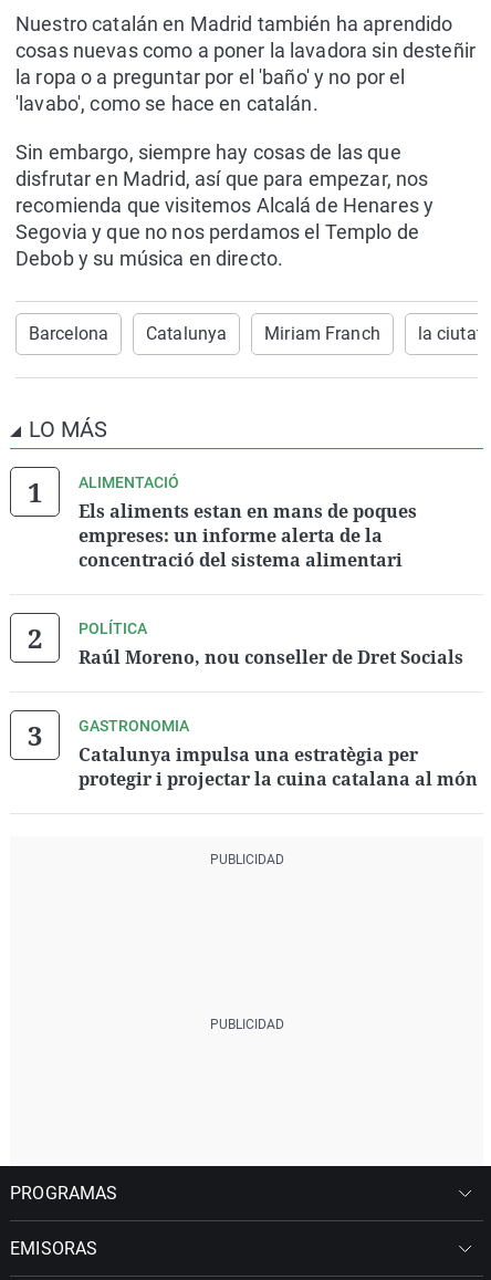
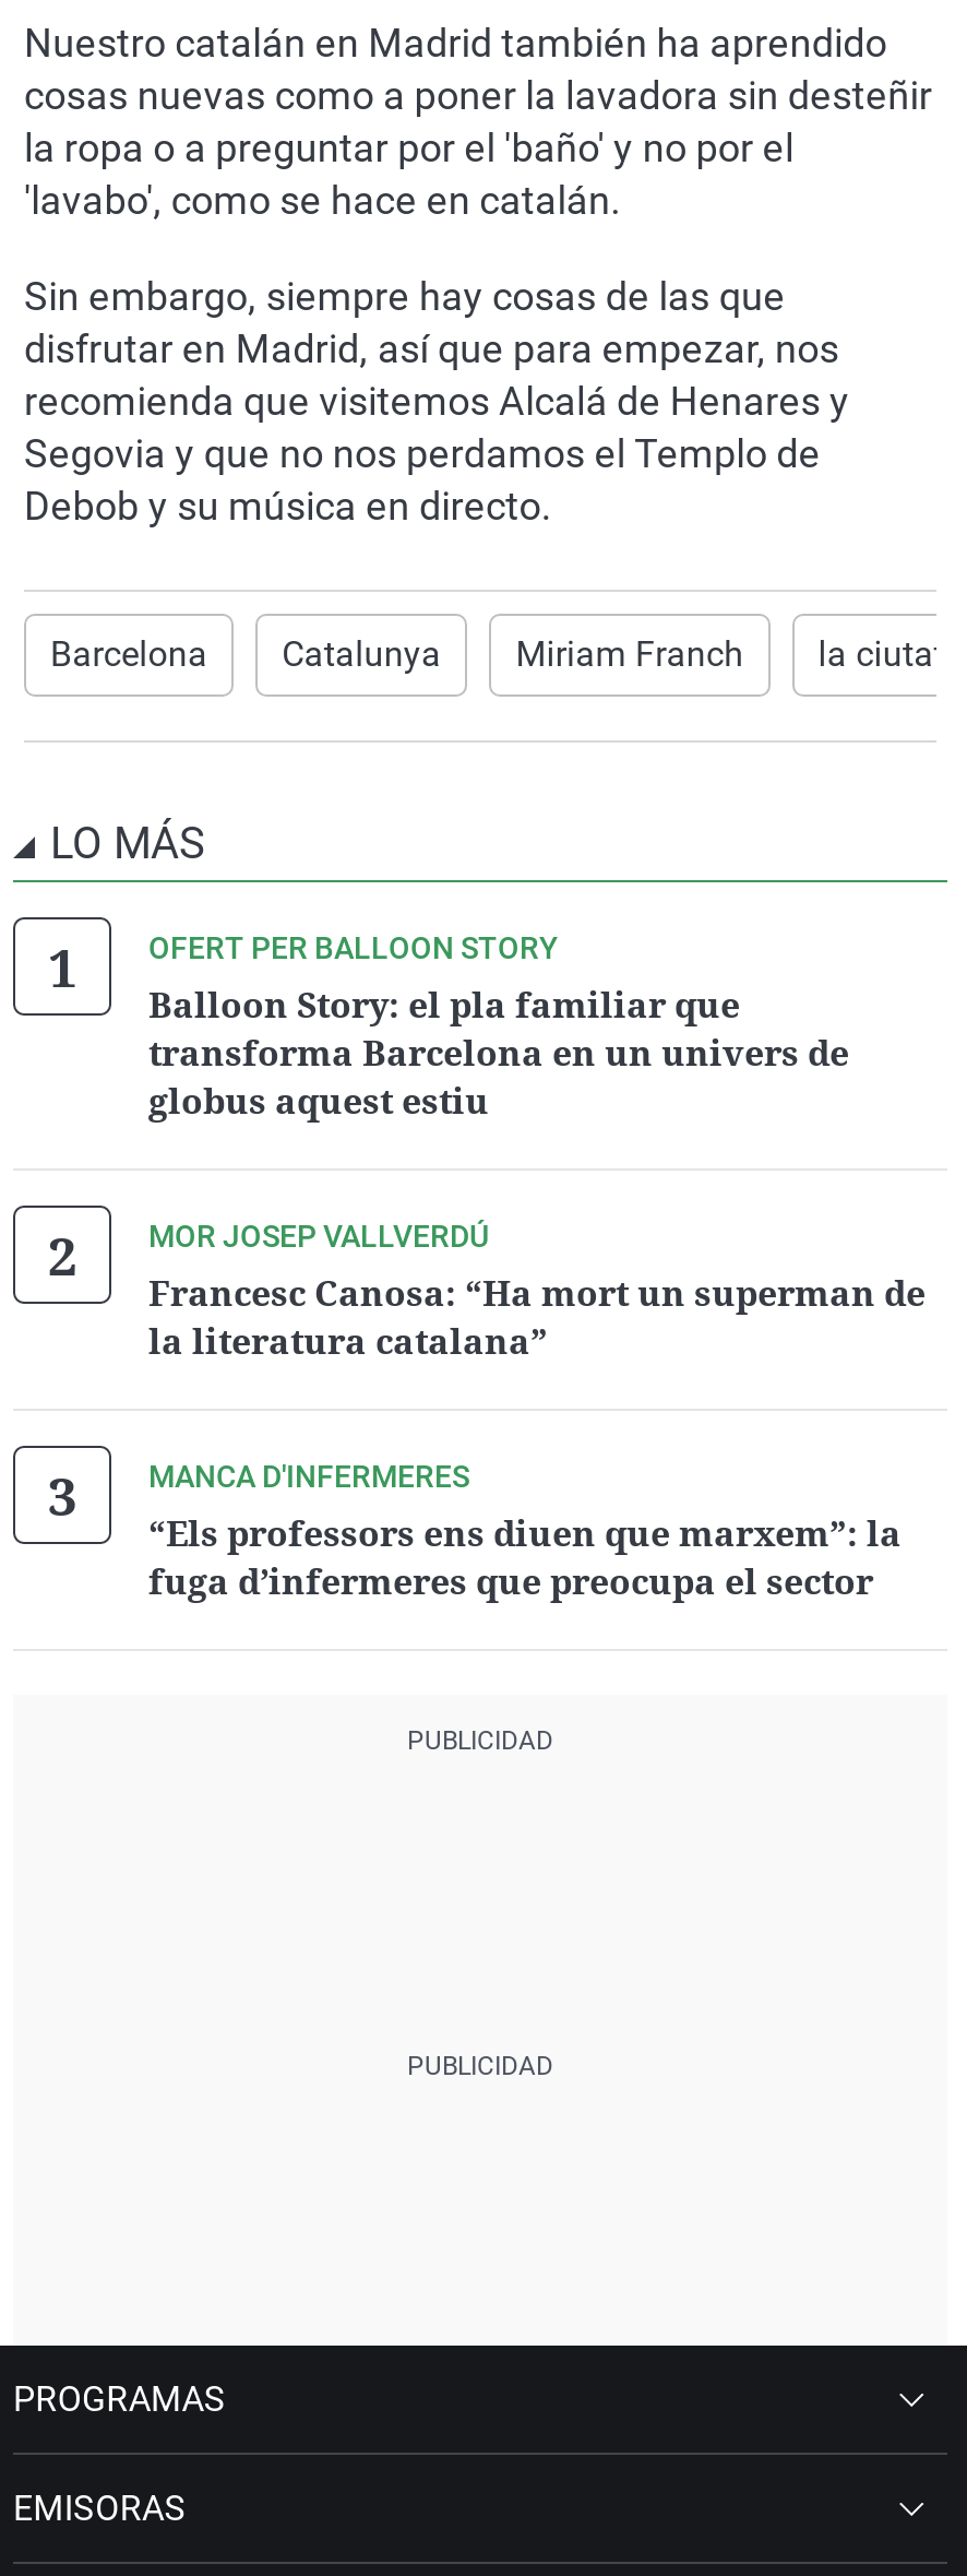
[79,474,417,572] ALIMENTACIÓ | Els aliments estan en mans de poques | empreses: un informe alerta de la | concentració del sistema alimentari -> [148,930,849,1125] OFERT PER BALLOON STORY | Balloon Story: el pla familiar que | transforma Barcelona en un univers de | globus aquest estiu
[79,620,463,669] POLÍTICA | Raúl Moreno, nou conseller de Dret Socials -> [148,1219,926,1365] MOR JOSEP VALLVERDÚ | Francesc Canosa: “Ha mort un superman de | la literatura catalana”
[79,717,478,791] GASTRONOMIA | Catalunya impulsa una estratègia per | protegir i projectar la cuina catalana al món -> [148,1459,902,1605] MANCA D'INFERMERES | “Els professors ens diuen que marxem”: la | fuga d’infermeres que preocupa el sector

